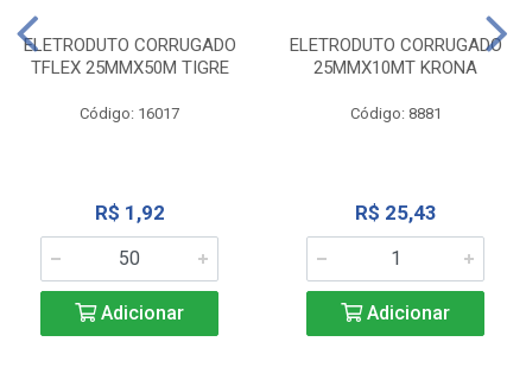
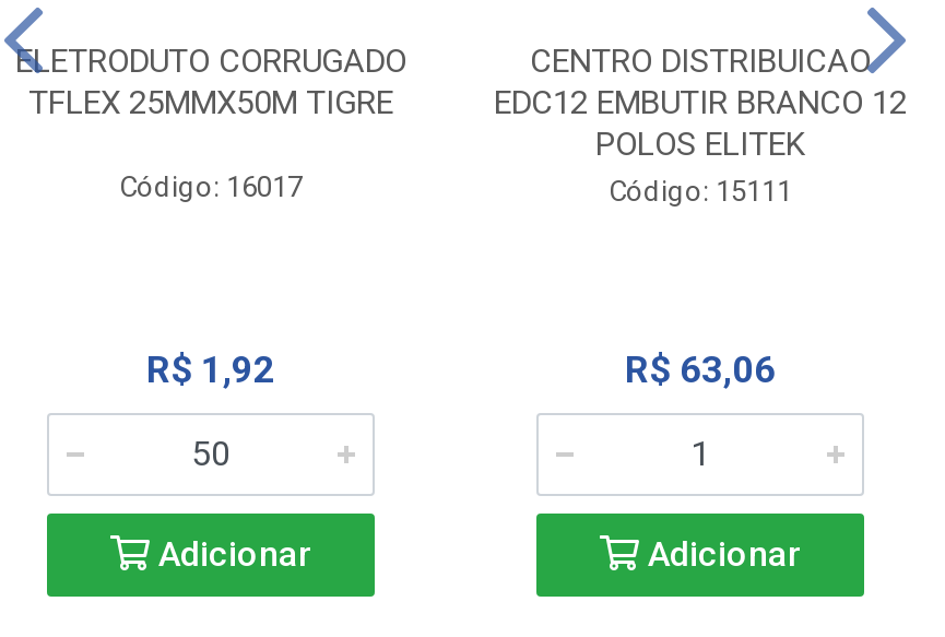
[289,34,502,122] ELETRODUTO CORRUGADO | 25MMX10MT KRONA | Código: 8881 -> [494,41,907,207] CENTRO DISTRIBUICAO | EDC12 EMBUTIR BRANCO 12 | POLOS ELITEK | Código: 15111
[354,200,436,224] R$ 25,43 -> [625,347,776,391] R$ 63,06

